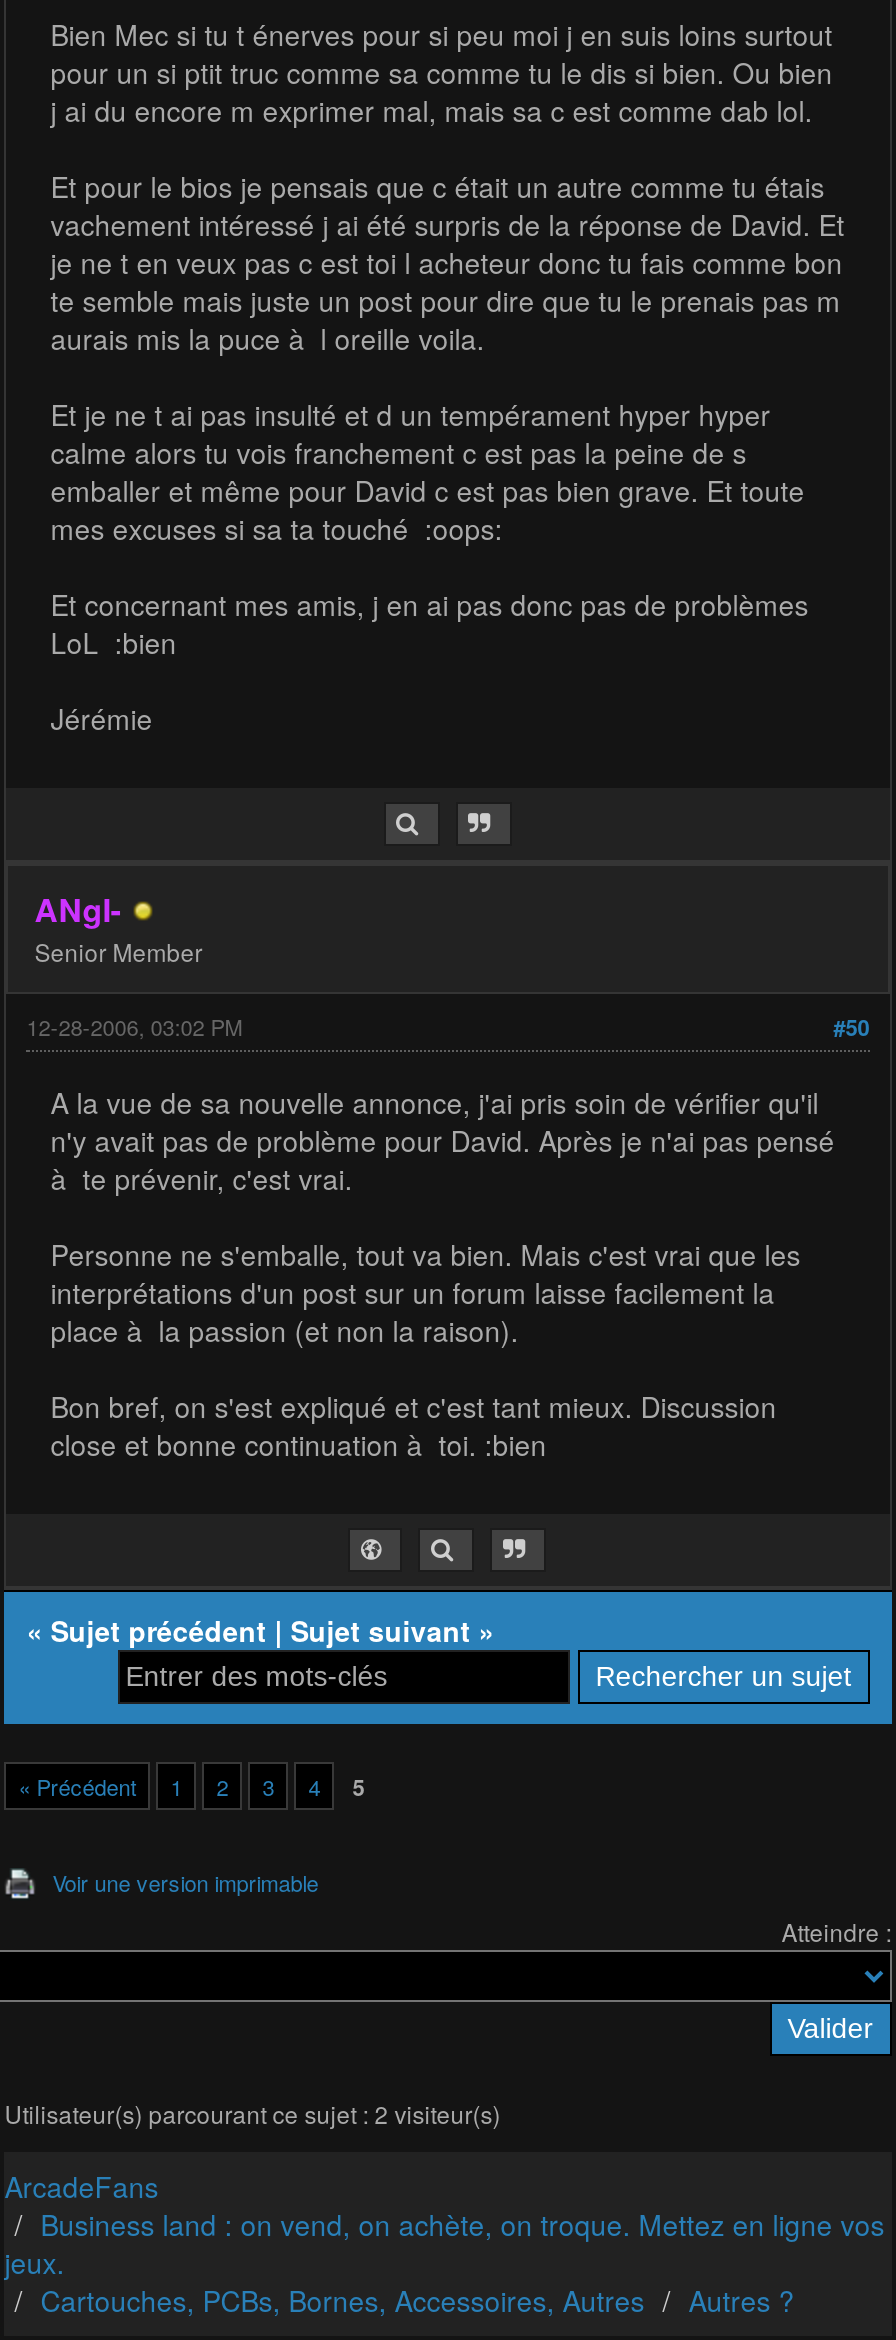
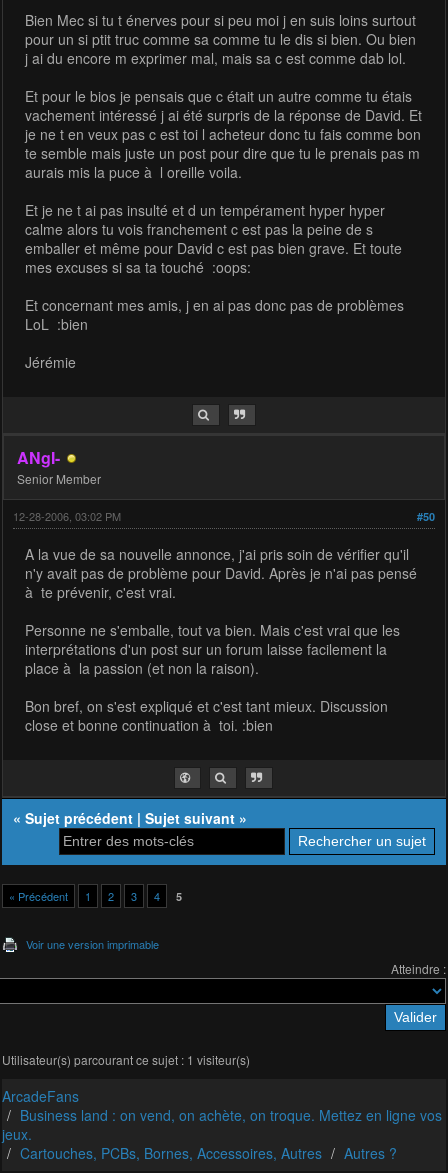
[4,2096,500,2130] Utilisateur(s) parcourant ce sujet : 2 visiteur(s) -> [2,1051,250,1068] Utilisateur(s) parcourant ce sujet : 1 visiteur(s)

